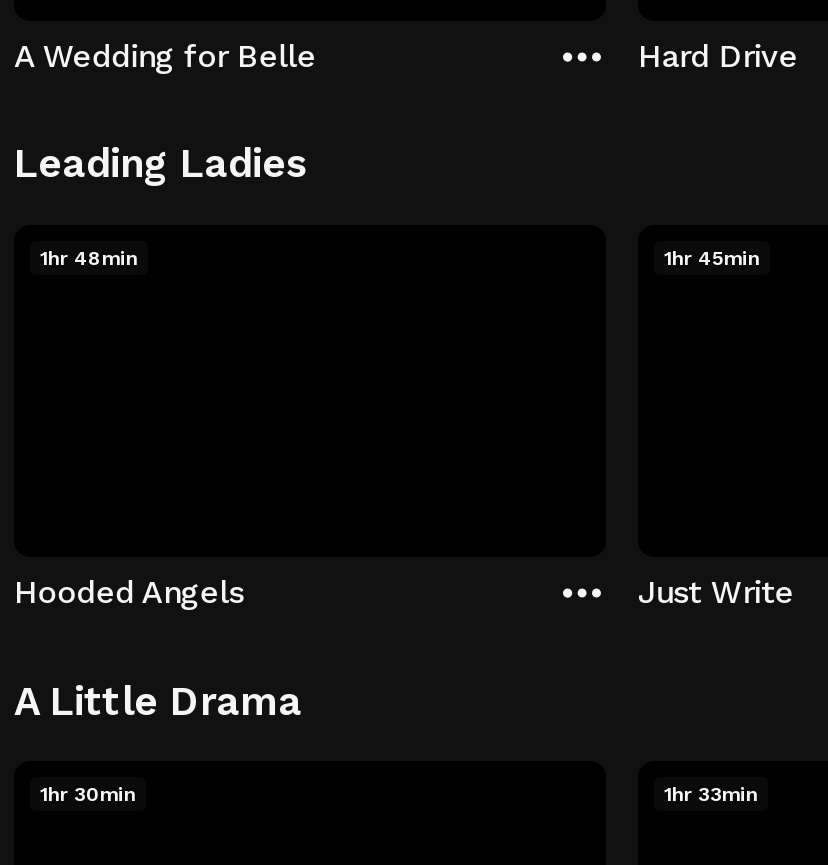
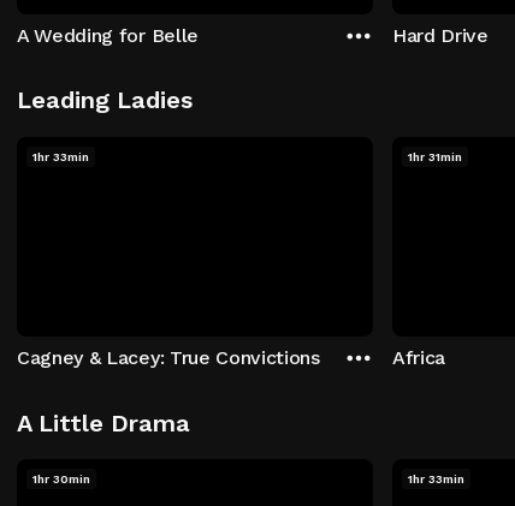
[40,246,138,268] 1hr 48min -> [32,150,89,163] 1hr 33min
[664,246,760,268] 1hr 45min -> [408,150,462,163] 1hr 31min
[14,573,244,611] Hooded Angels -> [17,346,320,369] Cagney & Lacey: True Convictions
[638,573,794,611] Just Write -> [392,346,445,369] Africa

